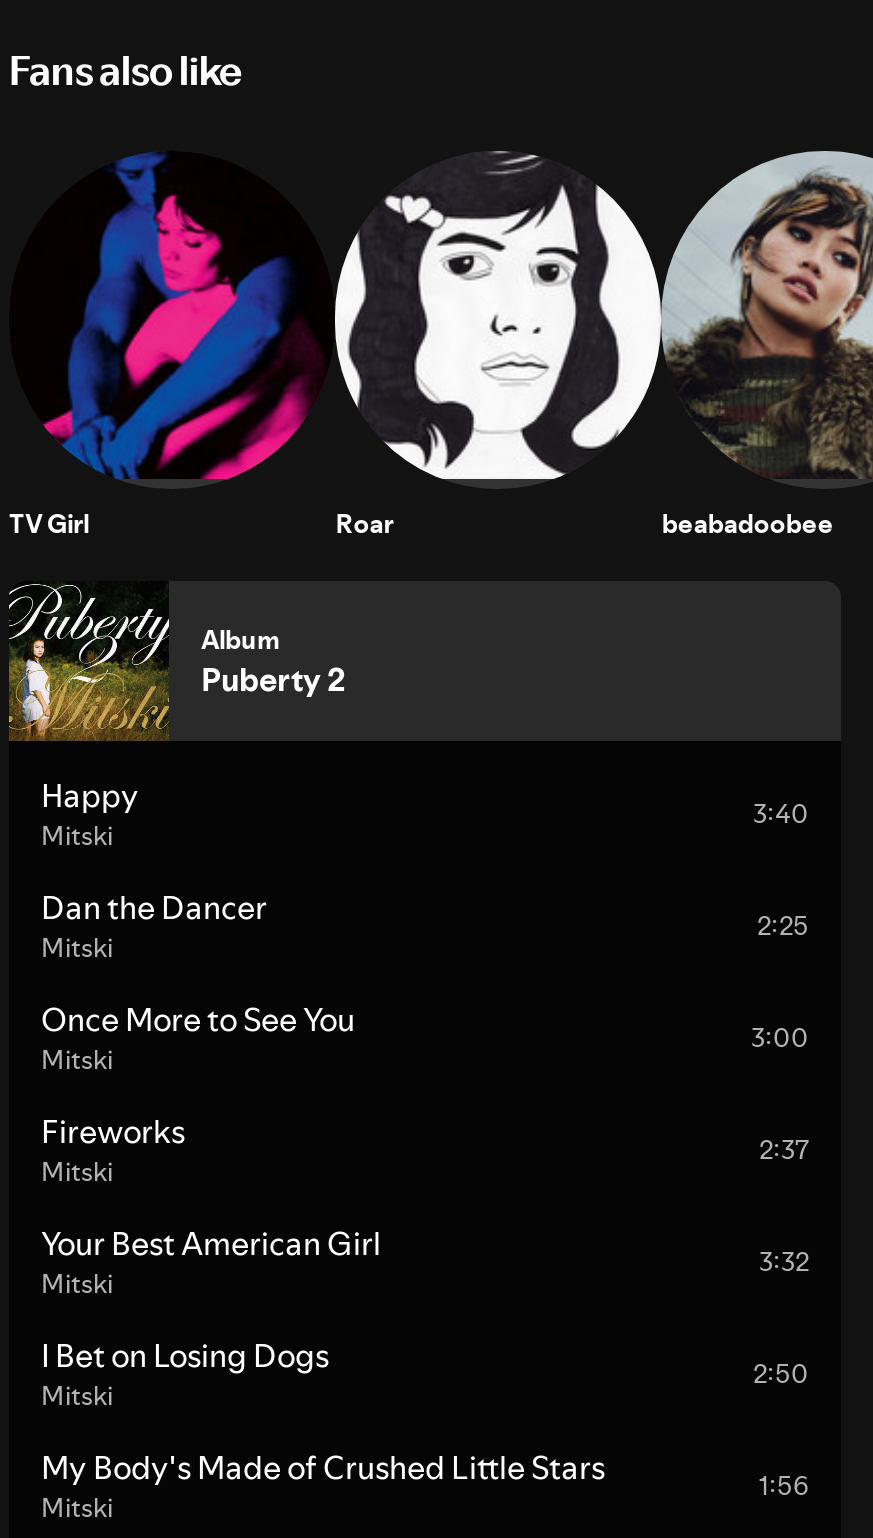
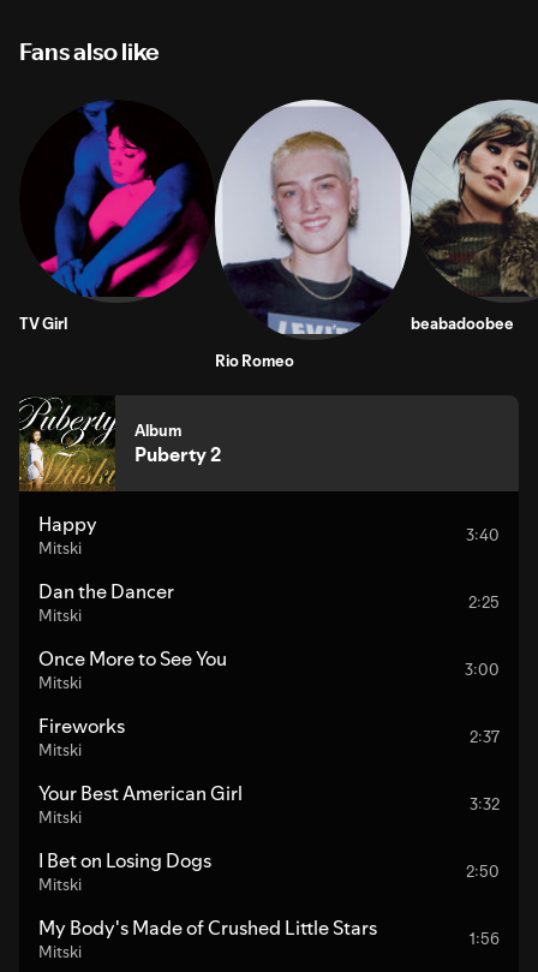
[333,151,663,540] [image] | Roar -> [214,99,412,372] [image] | Rio Romeo

